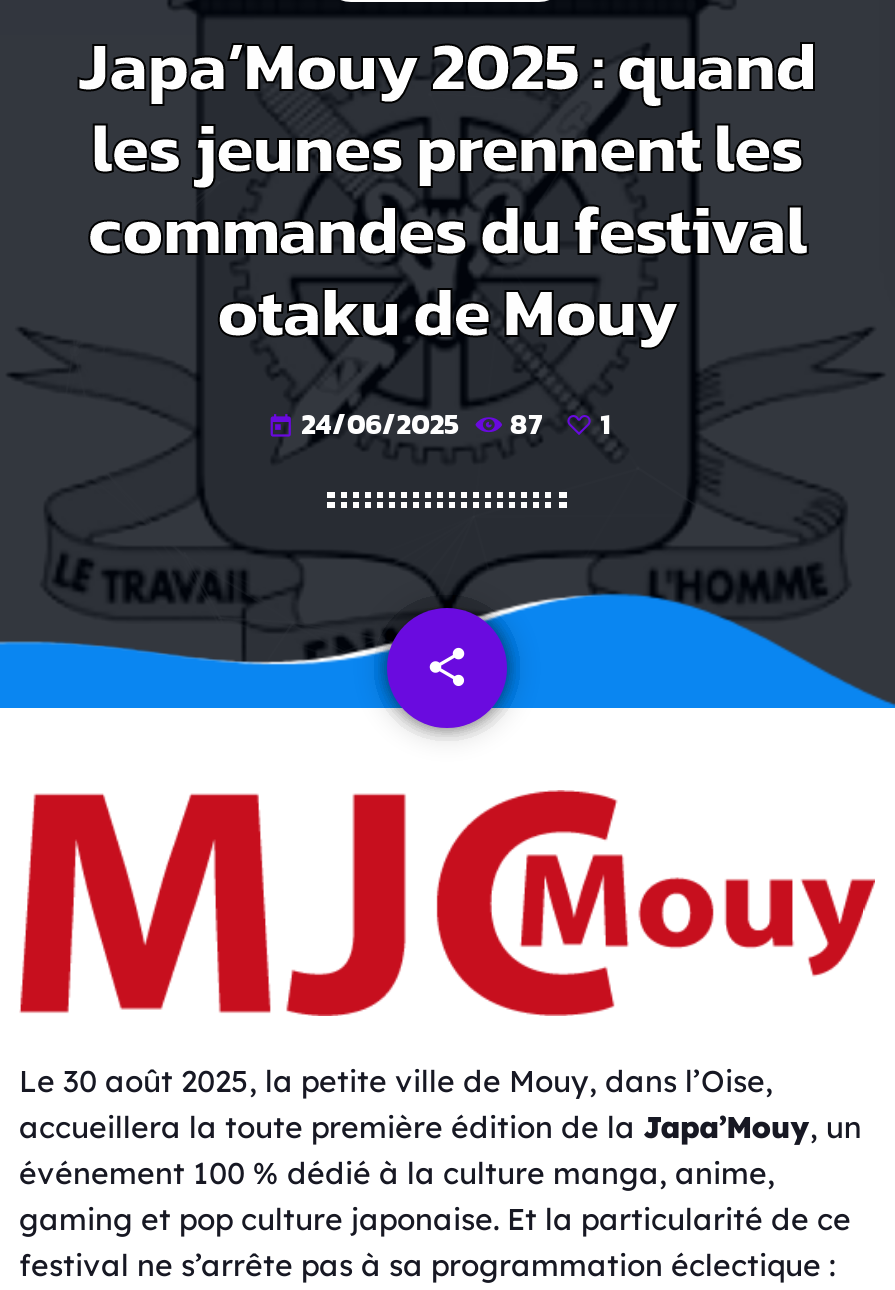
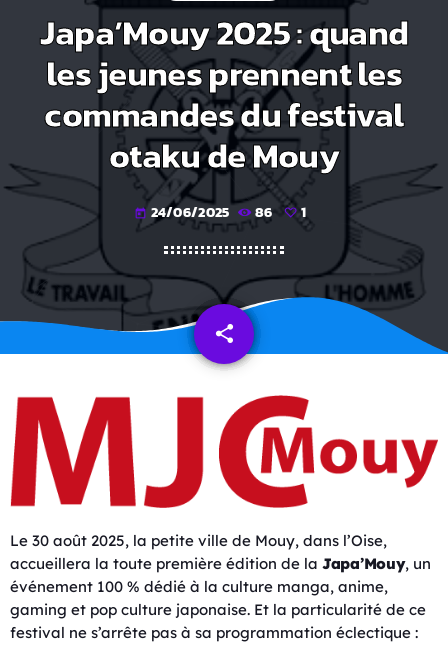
[510,404,550,446] 87 -> [255,202,276,223] 86

